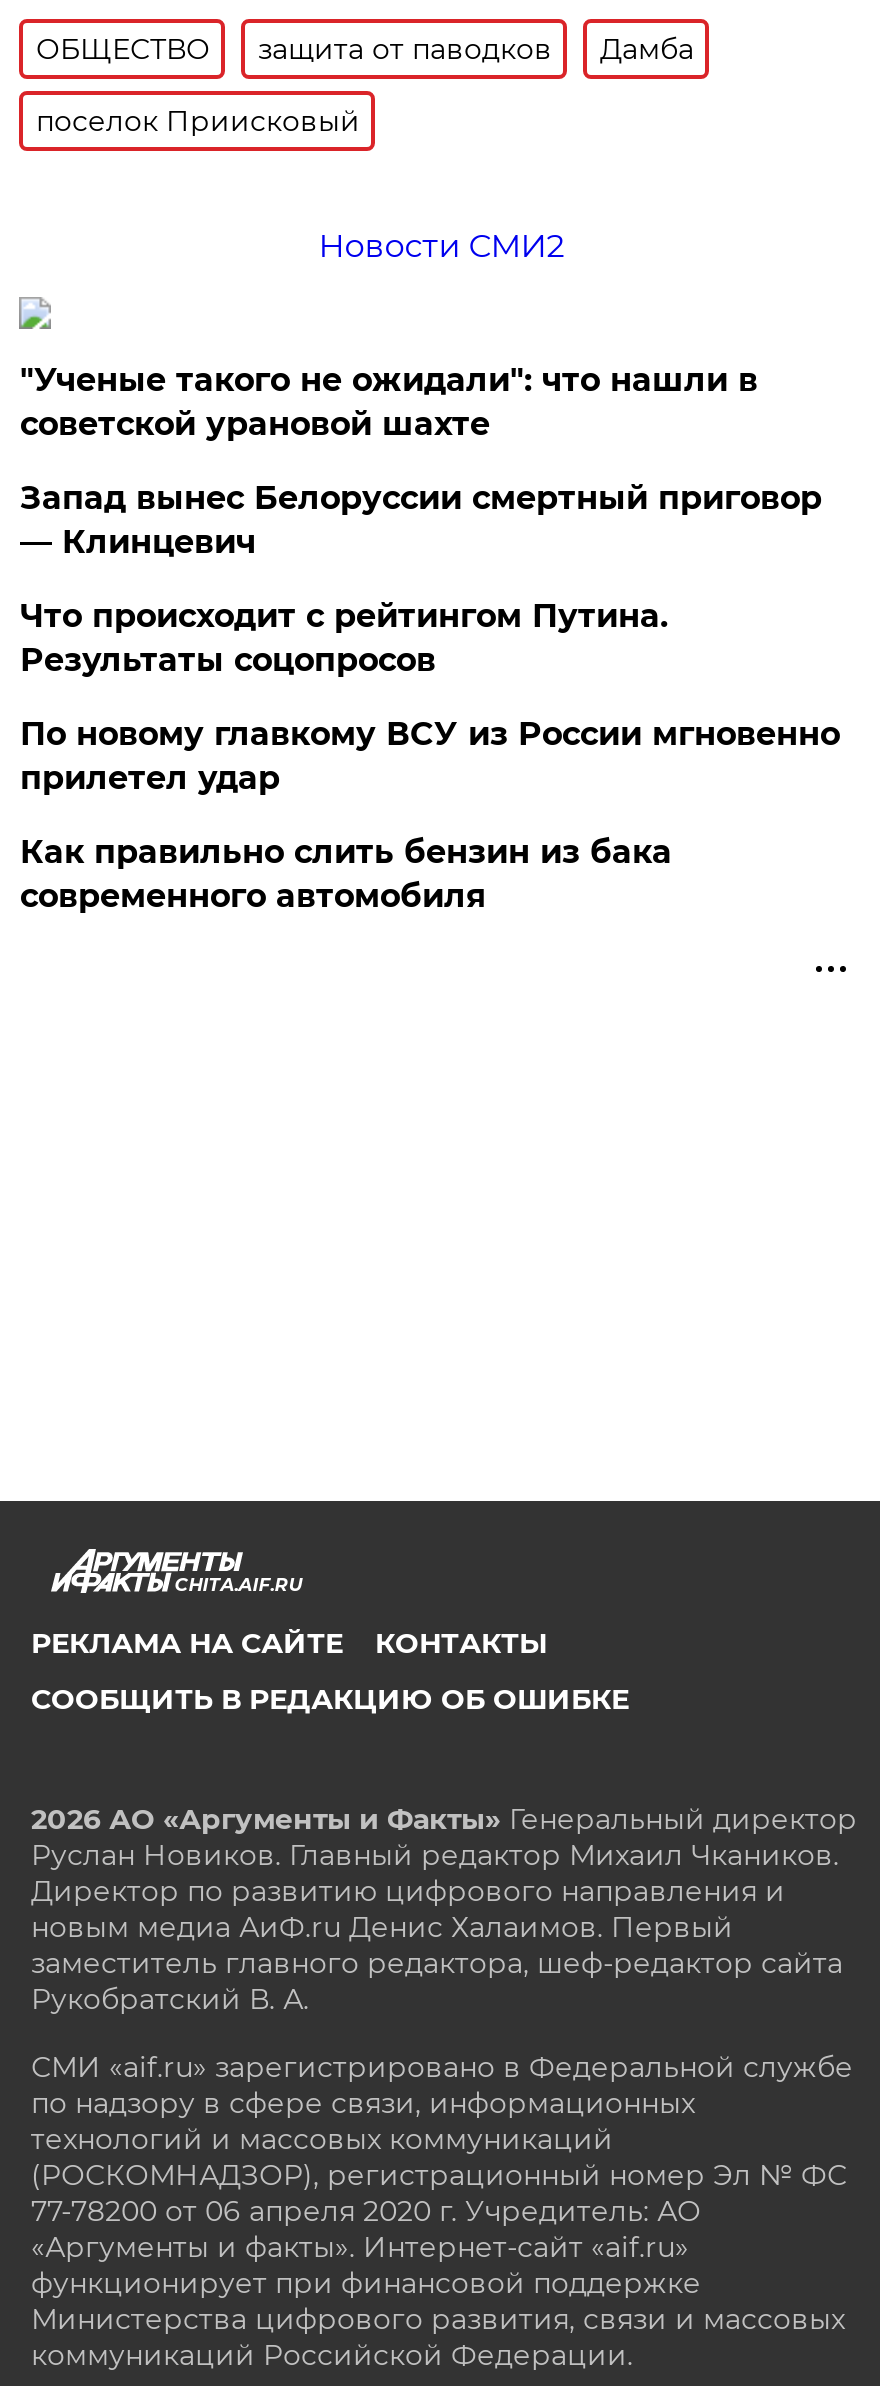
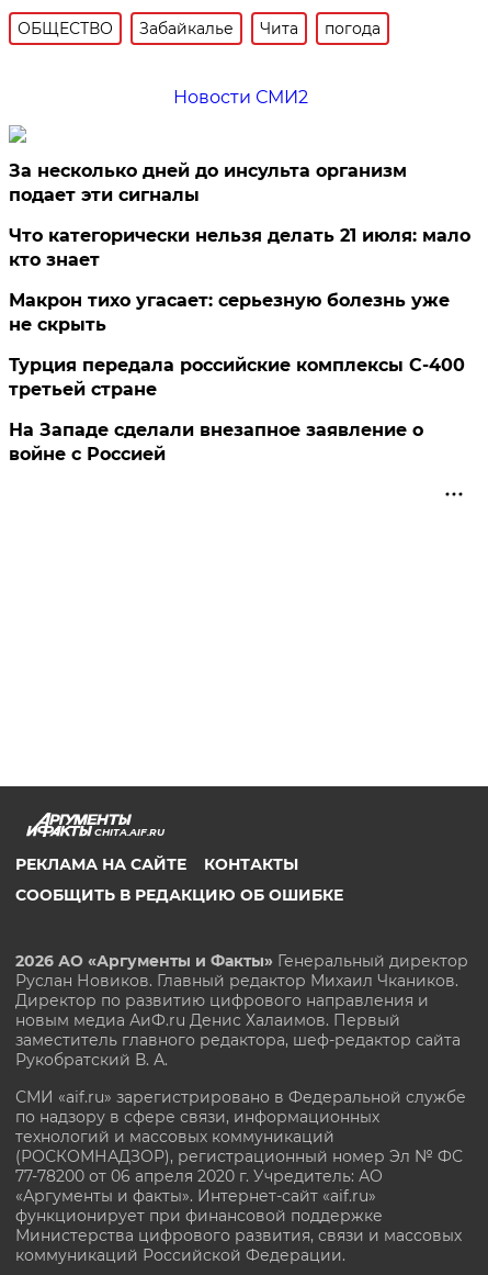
[36,31,694,139] защита от паводков | Дамба | поселок Приисковый -> [140,19,381,38] Забайкалье | Чита | погода
[20,361,758,443] "Ученые такого не ожидали": что нашли в | советской урановой шахте -> [9,160,407,205] За несколько дней до инсульта организм | подает эти сигналы
[20,479,822,561] Запад вынес Белоруссии смертный приговор | — Клинцевич -> [9,225,471,270] Что категорически нельзя делать 21 июля: мало | кто знает
[20,597,668,679] Что происходит с рейтингом Путина. | Результаты соцопросов -> [9,290,450,335] Макрон тихо угасает: серьезную болезнь уже | не скрыть
[20,715,840,797] По новому главкому ВСУ из России мгновенно | прилетел удар -> [9,355,465,400] Турция передала российские комплексы С-400 | третьей стране
[20,833,672,915] Как правильно слить бензин из бака | современного автомобиля -> [9,420,424,465] На Западе сделали внезапное заявление о | войне с Россией

